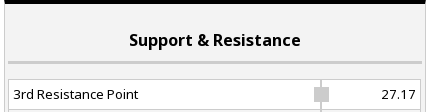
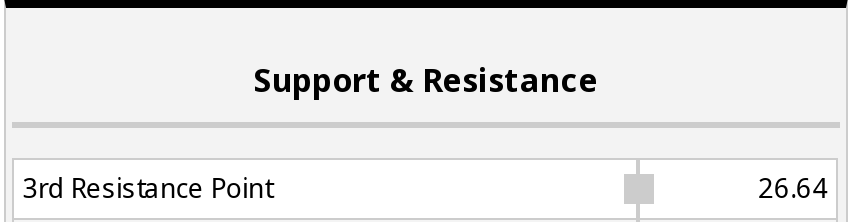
[381,85,416,103] 27.17 -> [758,171,828,207] 26.64

